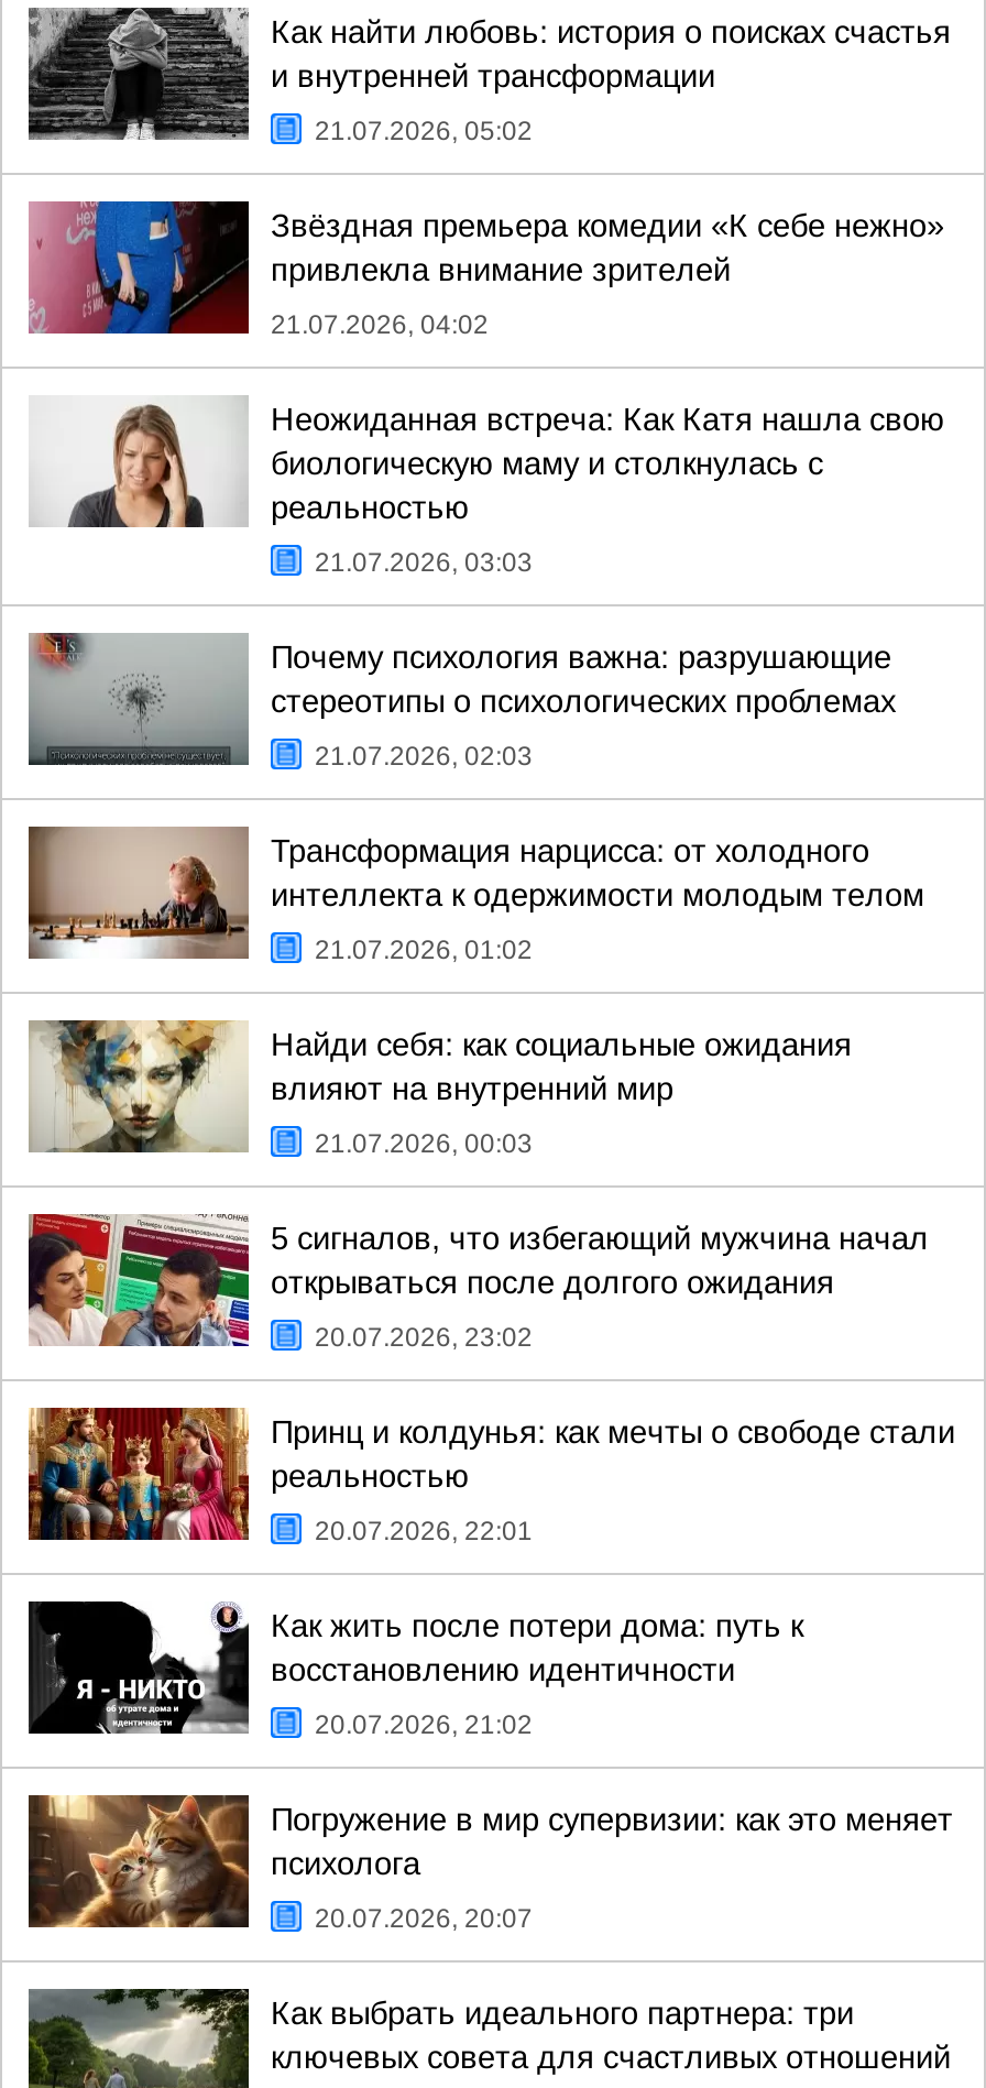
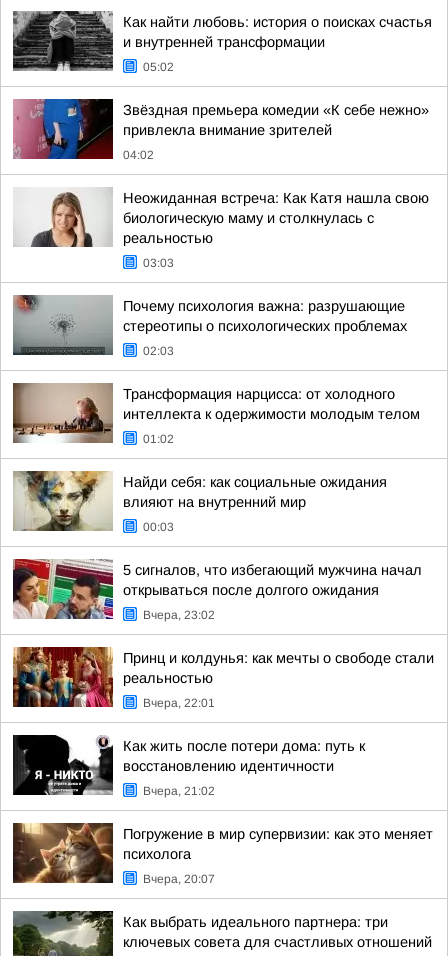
[315,116,533,146] 21.07.2026, 05:02 -> [143,60,174,74] 05:02
[271,309,489,340] 21.07.2026, 04:02 -> [123,148,154,162] 04:02
[315,547,533,578] 21.07.2026, 03:03 -> [143,256,174,270] 03:03
[315,741,533,772] 21.07.2026, 02:03 -> [143,344,174,358] 02:03
[315,934,533,965] 21.07.2026, 01:02 -> [143,432,174,446] 01:02
[315,1128,533,1159] 21.07.2026, 00:03 -> [143,520,174,534] 00:03
[315,1322,533,1353] 20.07.2026, 23:02 -> [143,608,215,622] Вчера, 23:02
[315,1516,533,1546] 20.07.2026, 22:01 -> [143,696,215,710] Вчера, 22:01
[315,1709,533,1740] 20.07.2026, 21:02 -> [143,784,215,798] Вчера, 21:02
[315,1903,533,1934] 20.07.2026, 20:07 -> [143,872,215,886] Вчера, 20:07

